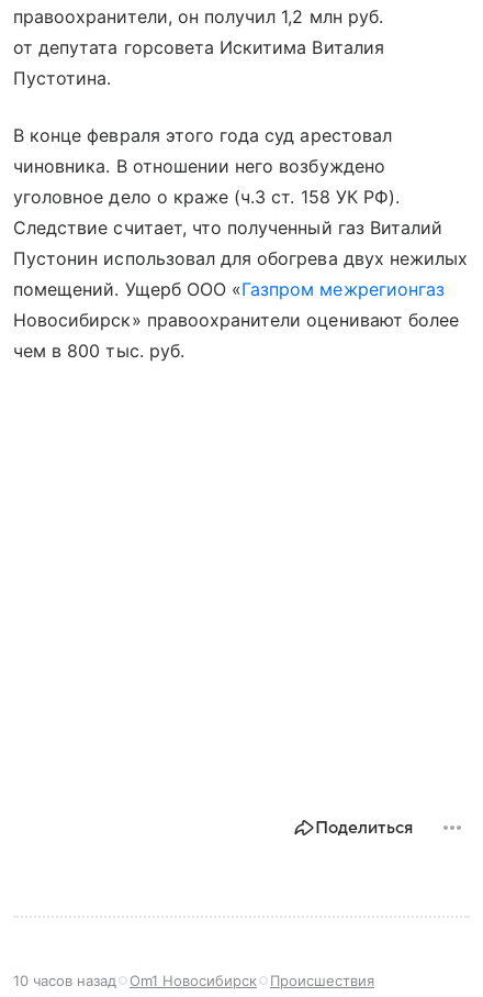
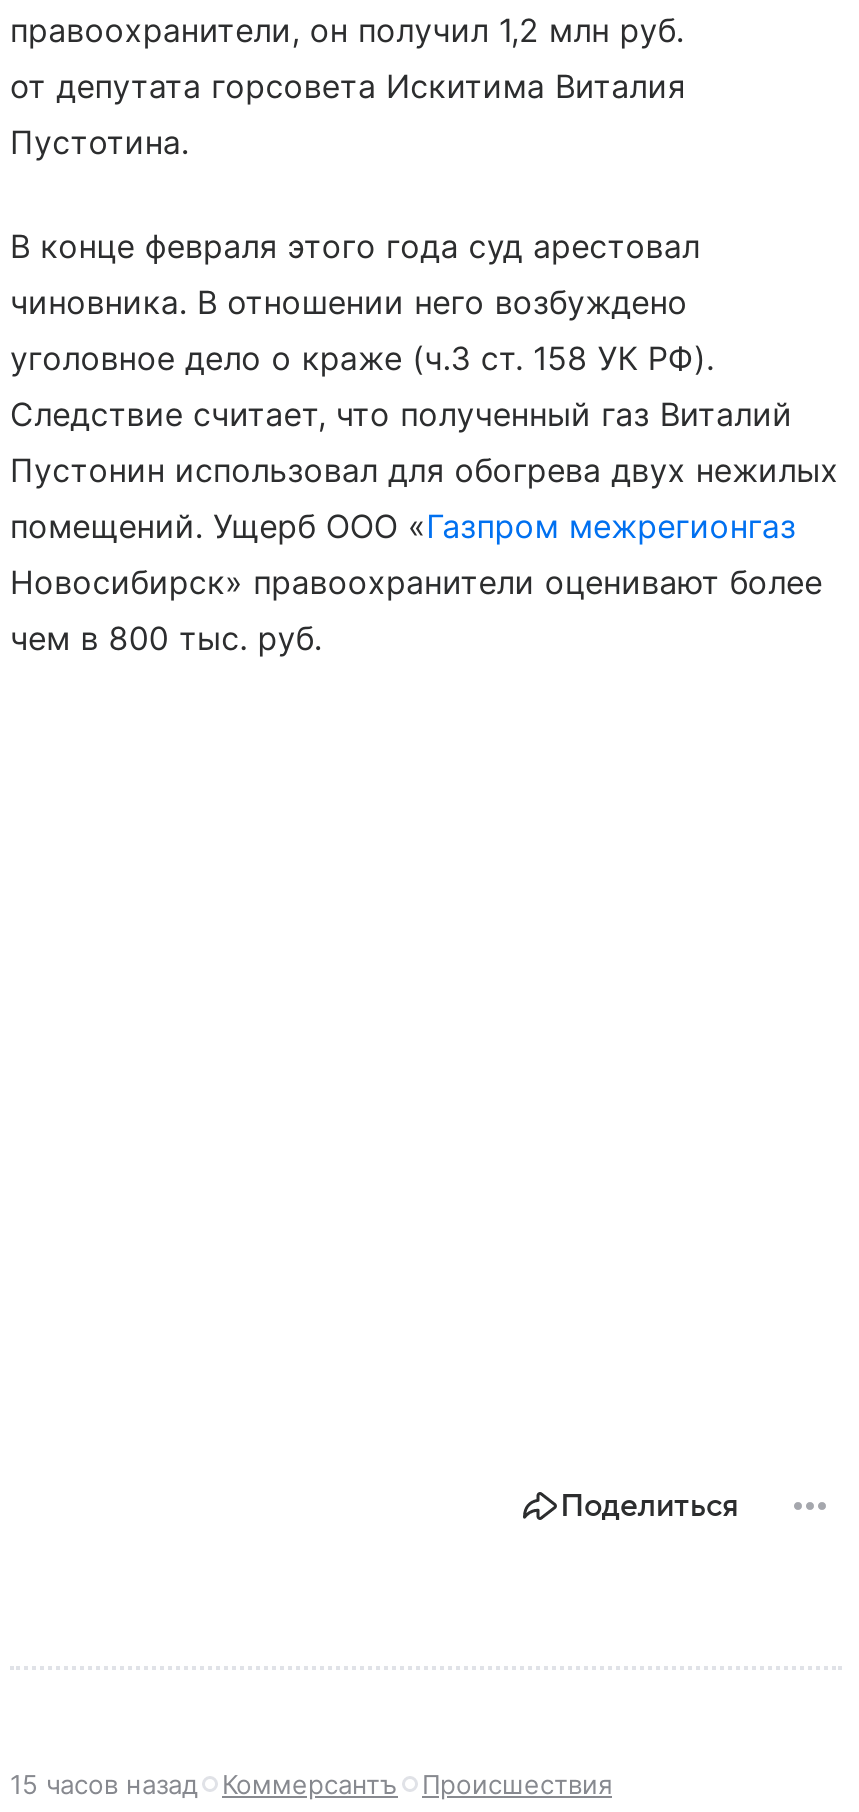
[13,972,257,989] 10 часов назад | Om1 Новосибирск -> [10,1768,398,1800] 15 часов назад | Коммерсантъ

